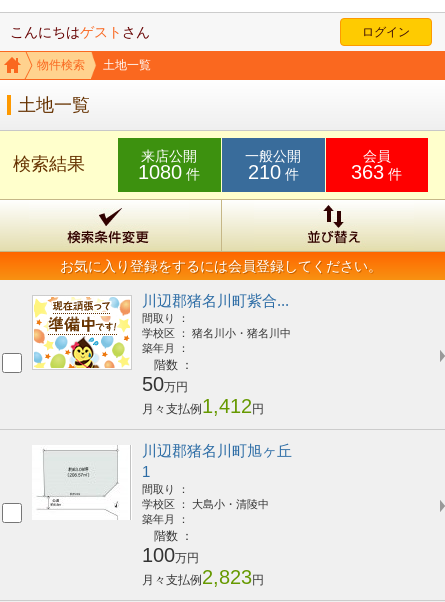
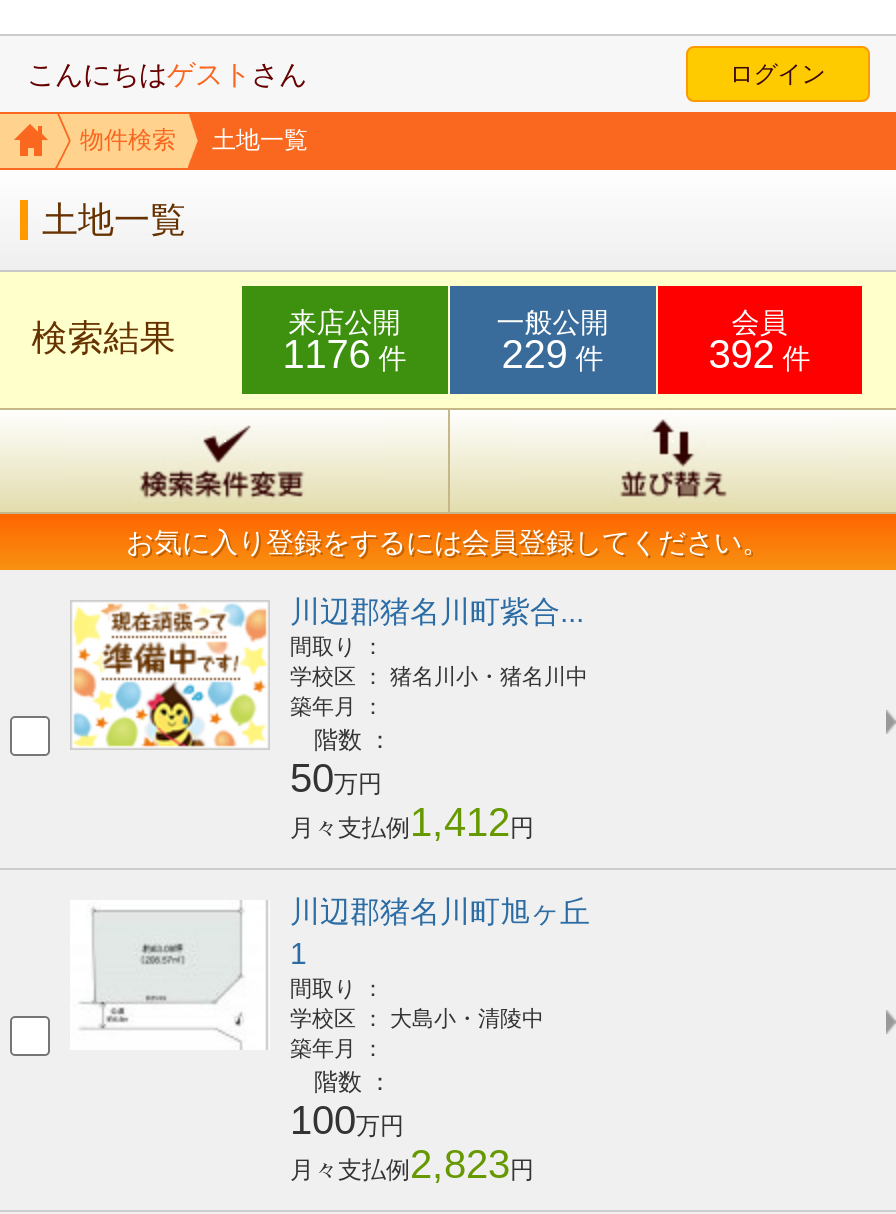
[138,161,200,183] 1080件 -> [282,332,406,376] 1176件
[248,161,299,183] 210件 -> [501,332,603,376] 229件
[351,161,402,183] 363件 -> [708,332,810,376] 392件

